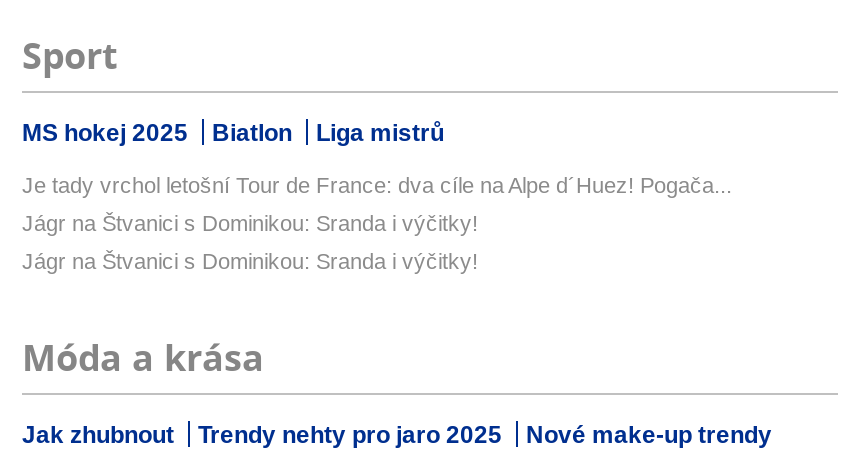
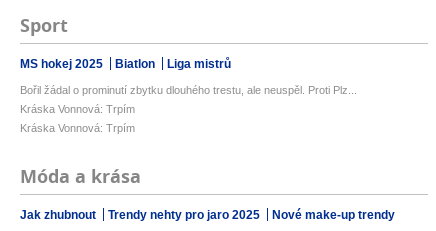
[22,173,732,197] Je tady vrchol letošní Tour de France: dva cíle na Alpe d´Huez! Pogača... -> [20,84,357,96] Bořil žádal o prominutí zbytku dlouhého trestu, ale neuspěl. Proti Plz...
[22,211,478,235] Jágr na Štvanici s Dominikou: Sranda i výčitky! -> [20,103,135,115] Kráska Vonnová: Trpím
[22,249,478,273] Jágr na Štvanici s Dominikou: Sranda i výčitky! -> [20,122,135,134] Kráska Vonnová: Trpím

